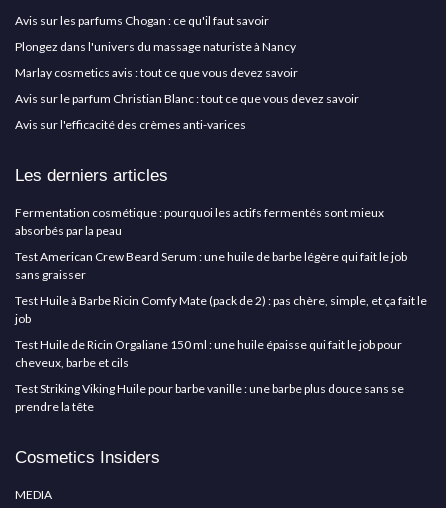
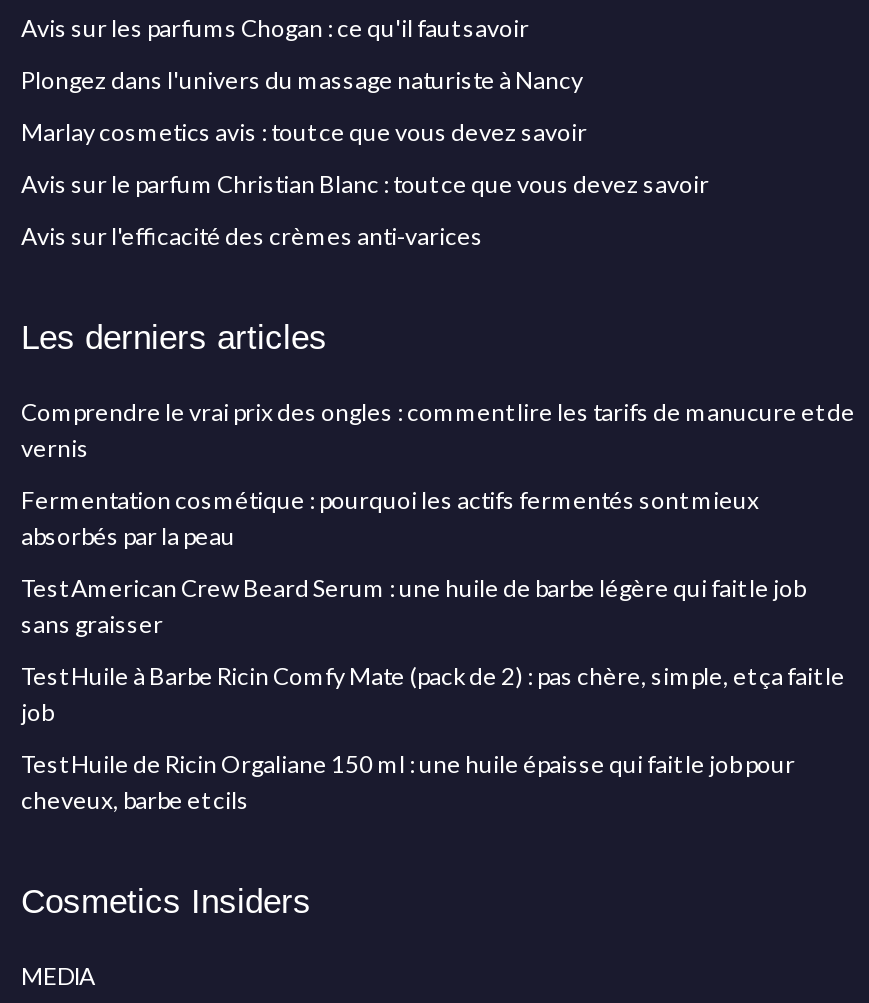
none -> [21,396,855,462] Comprendre le vrai prix des ongles : comment lire les tarifs de manucure et de | vernis
moved [15,205,427,370] -> [21,484,845,814]: Fermentation cosmétique : pourquoi les actifs fermentés sont mieux | absorbés par la peau | Test American Crew Beard Serum : une huile de barbe légère qui fait le job | sans graisser | Test Huile à Barbe Ricin Comfy Mate (pack de 2) : pas chère, simple, et ça fait le | job | Test Huile de Ricin Orgaliane 150 ml : une huile épaisse qui fait le job pour | cheveux, barbe et cils
[15,381,404,414] Test Striking Viking Huile pour barbe vanille : une barbe plus douce sans se | prendre la tête -> none

